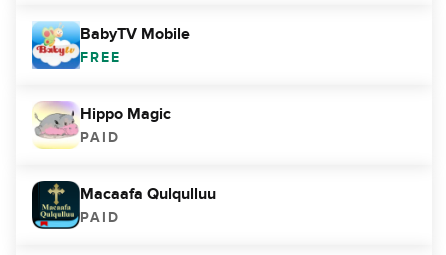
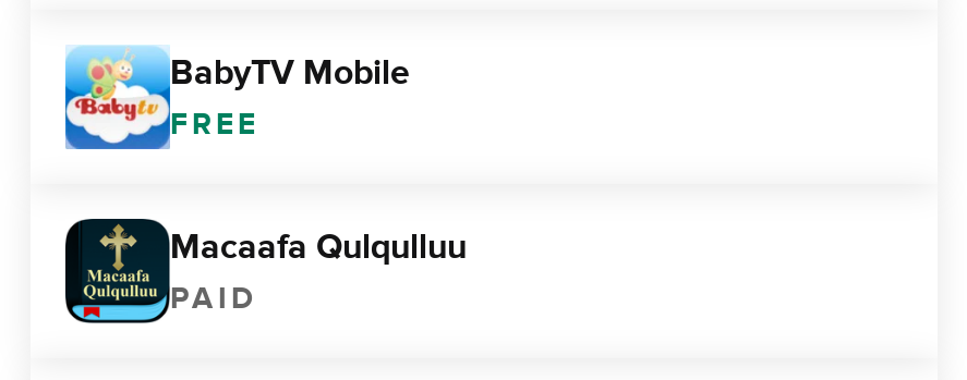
[32,101,171,149] [image] | Hippo Magic | PAID -> none

